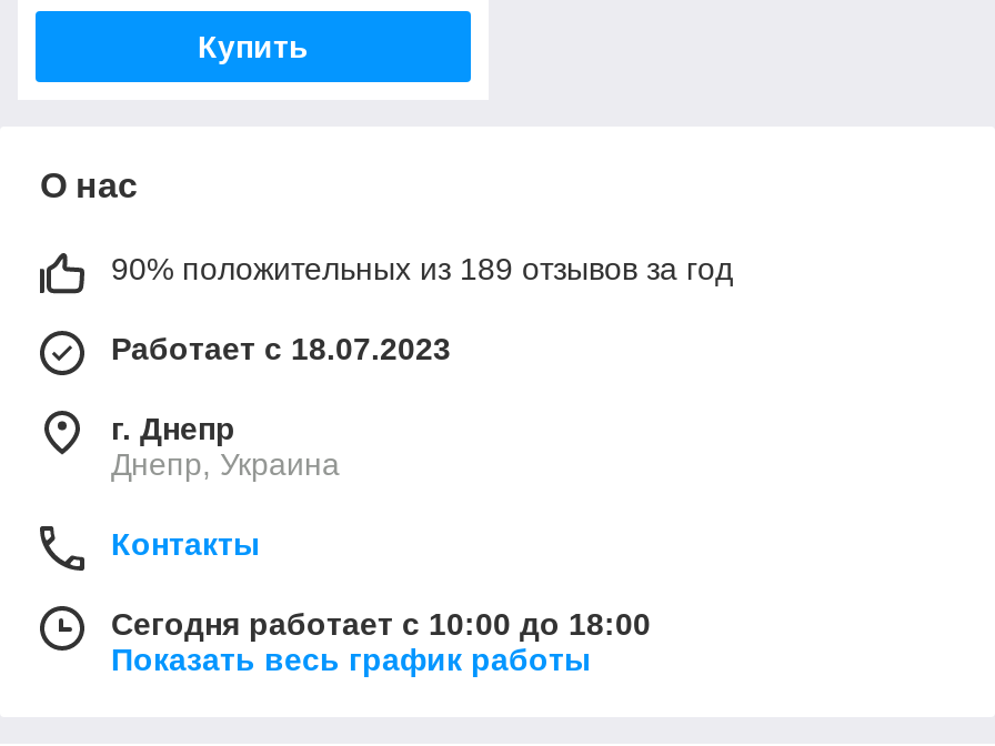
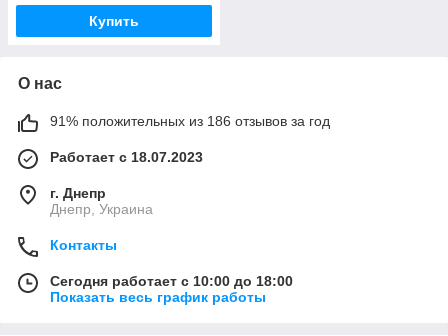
[111,251,733,287] 90% положительных из 189 отзывов за год -> [50,113,330,129] 91% положительных из 186 отзывов за год

